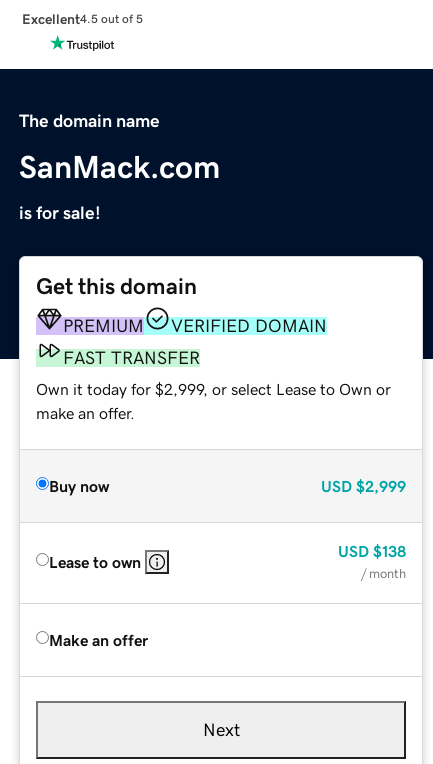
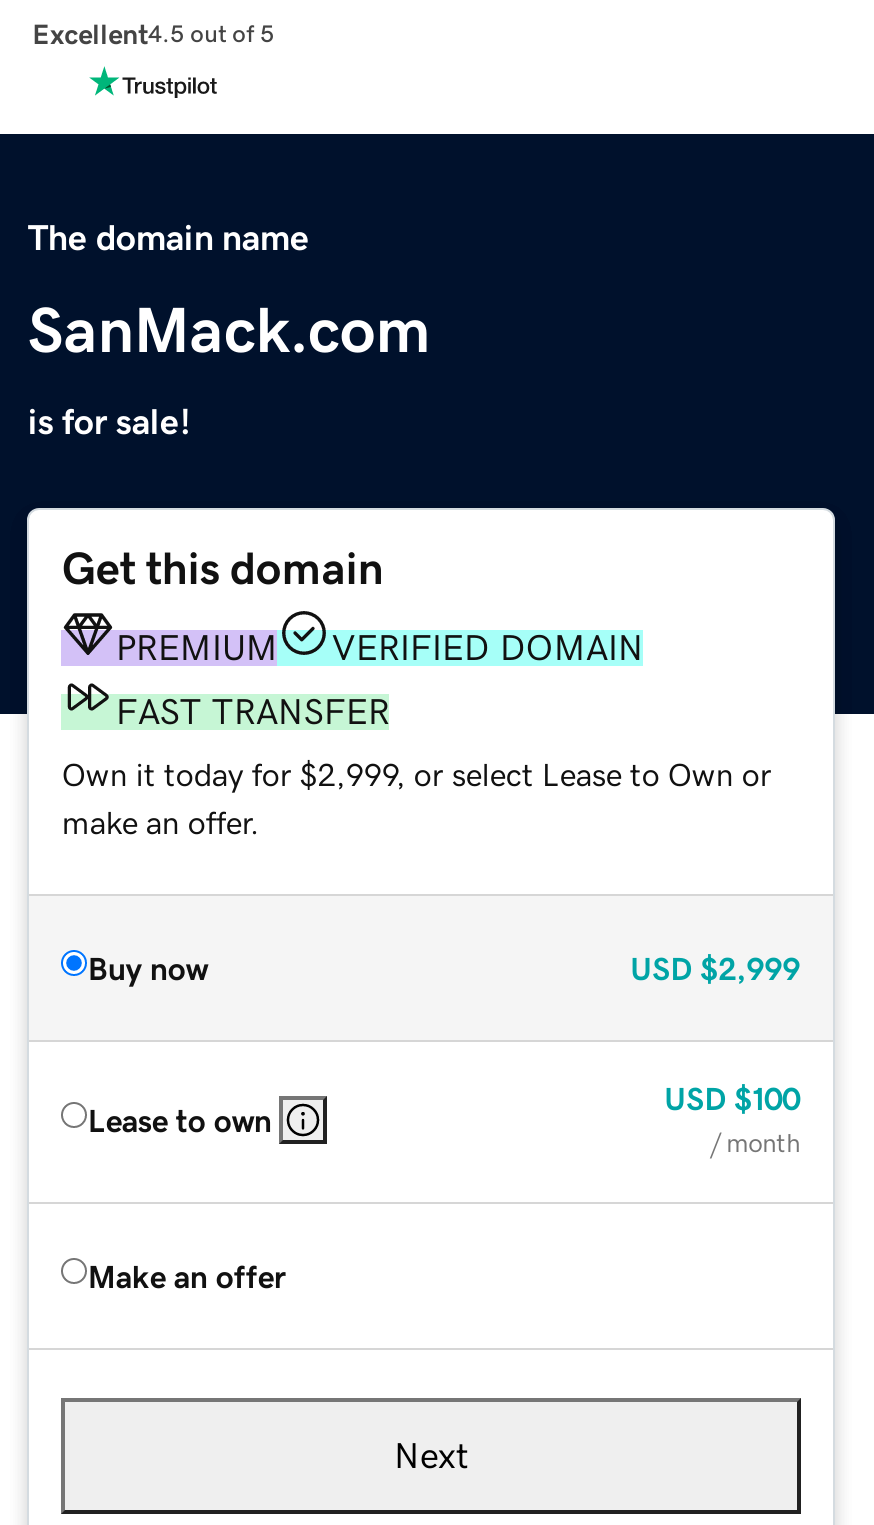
[338,543,406,559] USD $138 -> [664,1081,800,1113] USD $100

